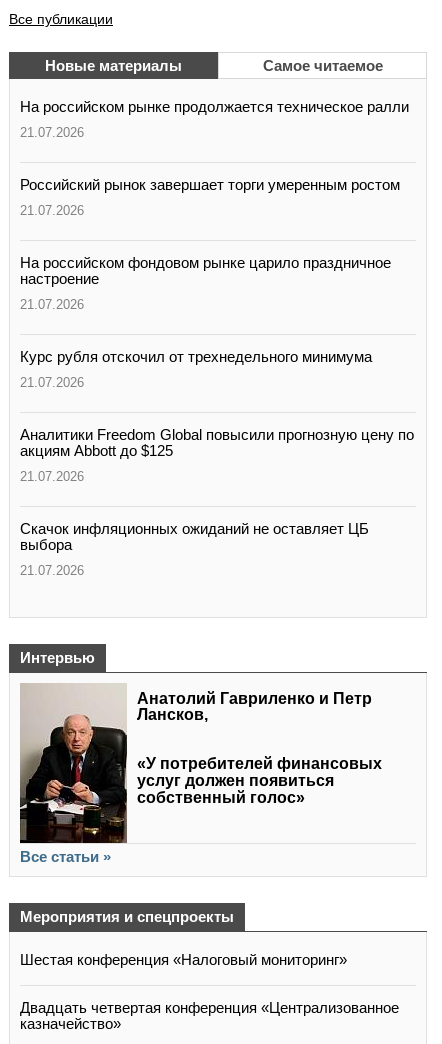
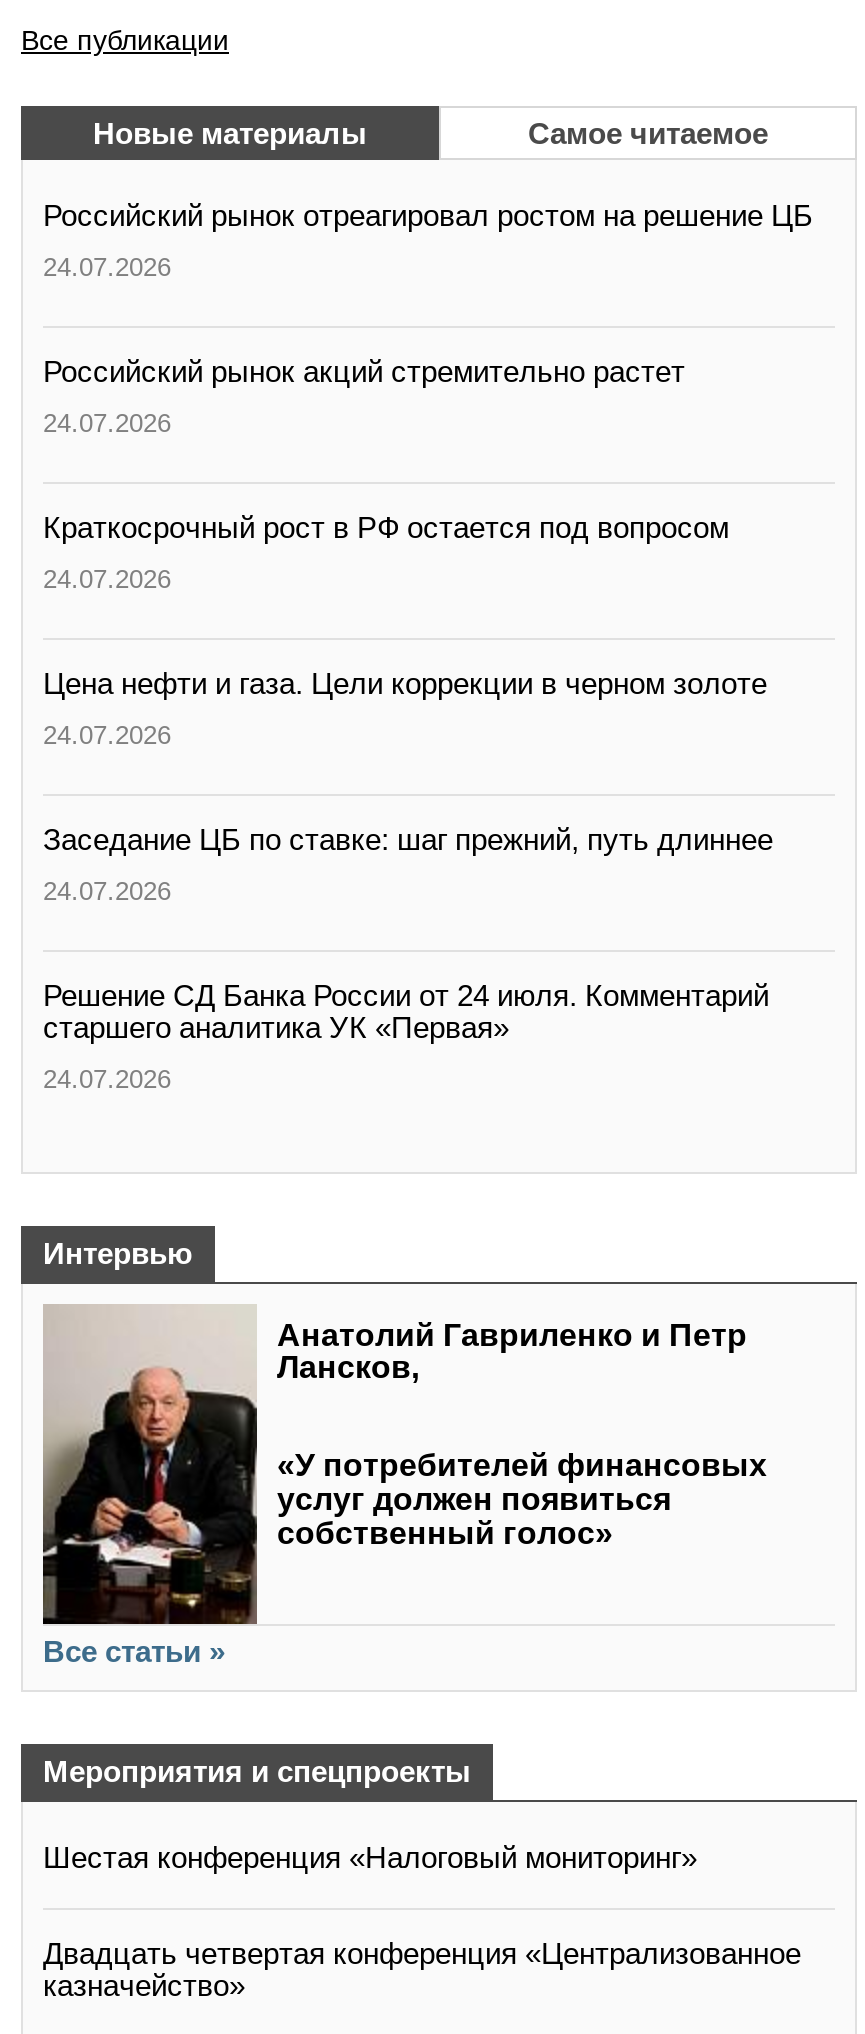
[20,98,409,115] На российском рынке продолжается техническое ралли -> [43,198,813,232] Российский рынок отреагировал ростом на решение ЦБ
[20,125,84,140] 21.07.2026 -> [43,252,171,282] 24.07.2026
[20,176,400,193] Российский рынок завершает торги умеренным ростом -> [43,354,685,388] Российский рынок акций стремительно растет
[20,203,84,218] 21.07.2026 -> [43,408,171,438] 24.07.2026
[20,254,391,287] На российском фондовом рынке царило праздничное | настроение -> [43,510,729,544] Краткосрочный рост в РФ остается под вопросом
[20,297,84,312] 21.07.2026 -> [43,564,171,594] 24.07.2026
[20,348,372,365] Курс рубля отскочил от трехнедельного минимума -> [43,666,767,700] Цена нефти и газа. Цели коррекции в черном золоте
[20,375,84,390] 21.07.2026 -> [43,720,171,750] 24.07.2026
[20,426,414,459] Аналитики Freedom Global повысили прогнозную цену по | акциям Abbott до $125 -> [43,822,773,856] Заседание ЦБ по ставке: шаг прежний, путь длиннее
[20,469,84,484] 21.07.2026 -> [43,876,171,906] 24.07.2026
[20,520,369,553] Скачок инфляционных ожиданий не оставляет ЦБ | выбора -> [43,978,769,1044] Решение СД Банка России от 24 июля. Комментарий | старшего аналитика УК «Первая»
[20,563,84,578] 21.07.2026 -> [43,1064,171,1094] 24.07.2026

